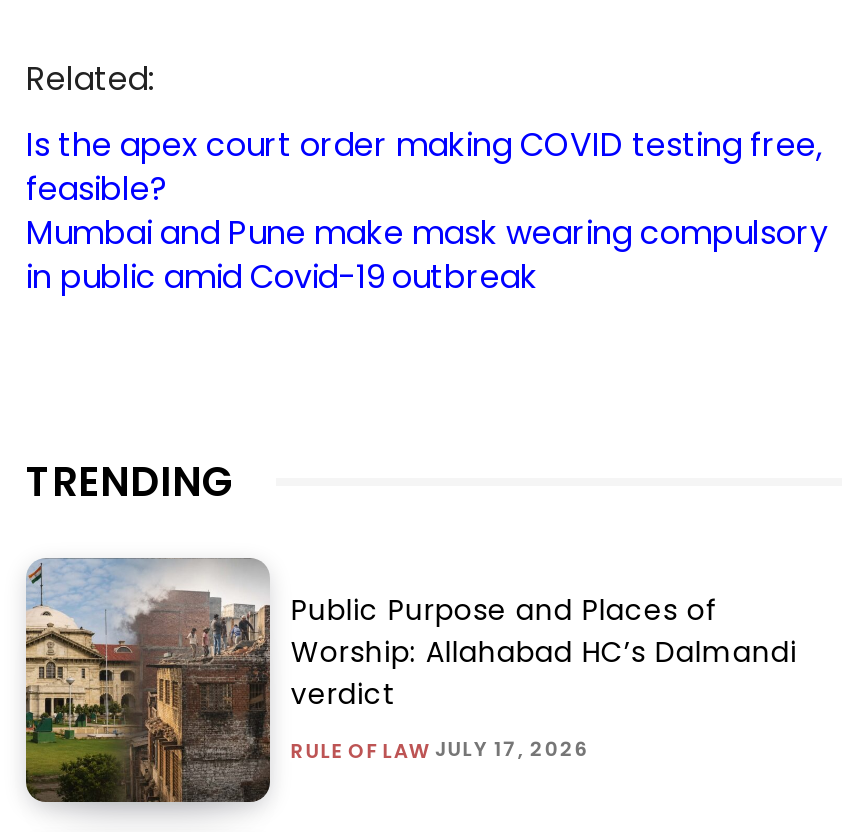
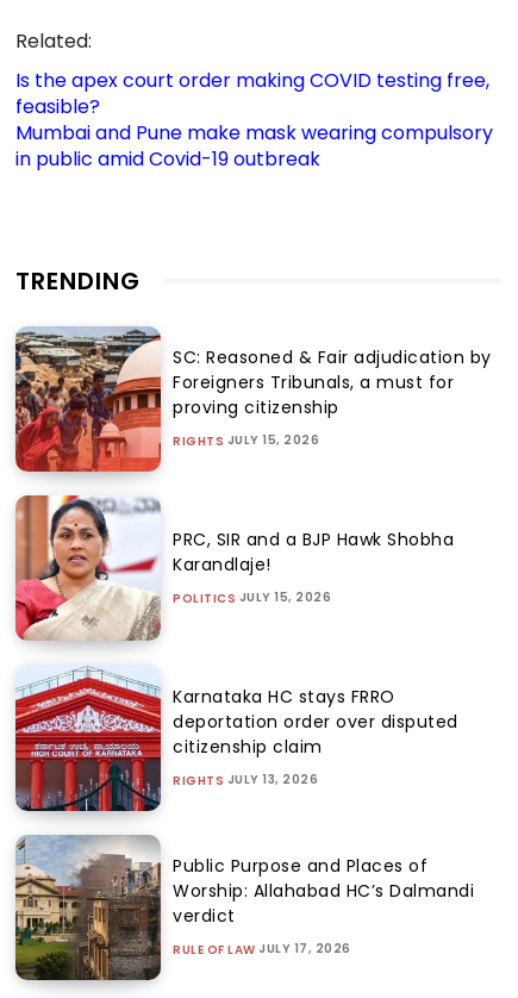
none -> [13,494,454,645] [image] | PRC, SIR and a BJP Hawk Shobha | Karandlaje! | POLITICS JULY 15, 2026
none -> [13,665,458,816] [image] | Karnataka HC stays FRRO | deportation order over disputed | citizenship claim | RIGHTS JULY 13, 2026
none -> [14,326,492,473] [image] | SC: Reasoned & Fair adjudication by | Foreigners Tribunals, a must for | proving citizenship | RIGHTS JULY 15, 2026

